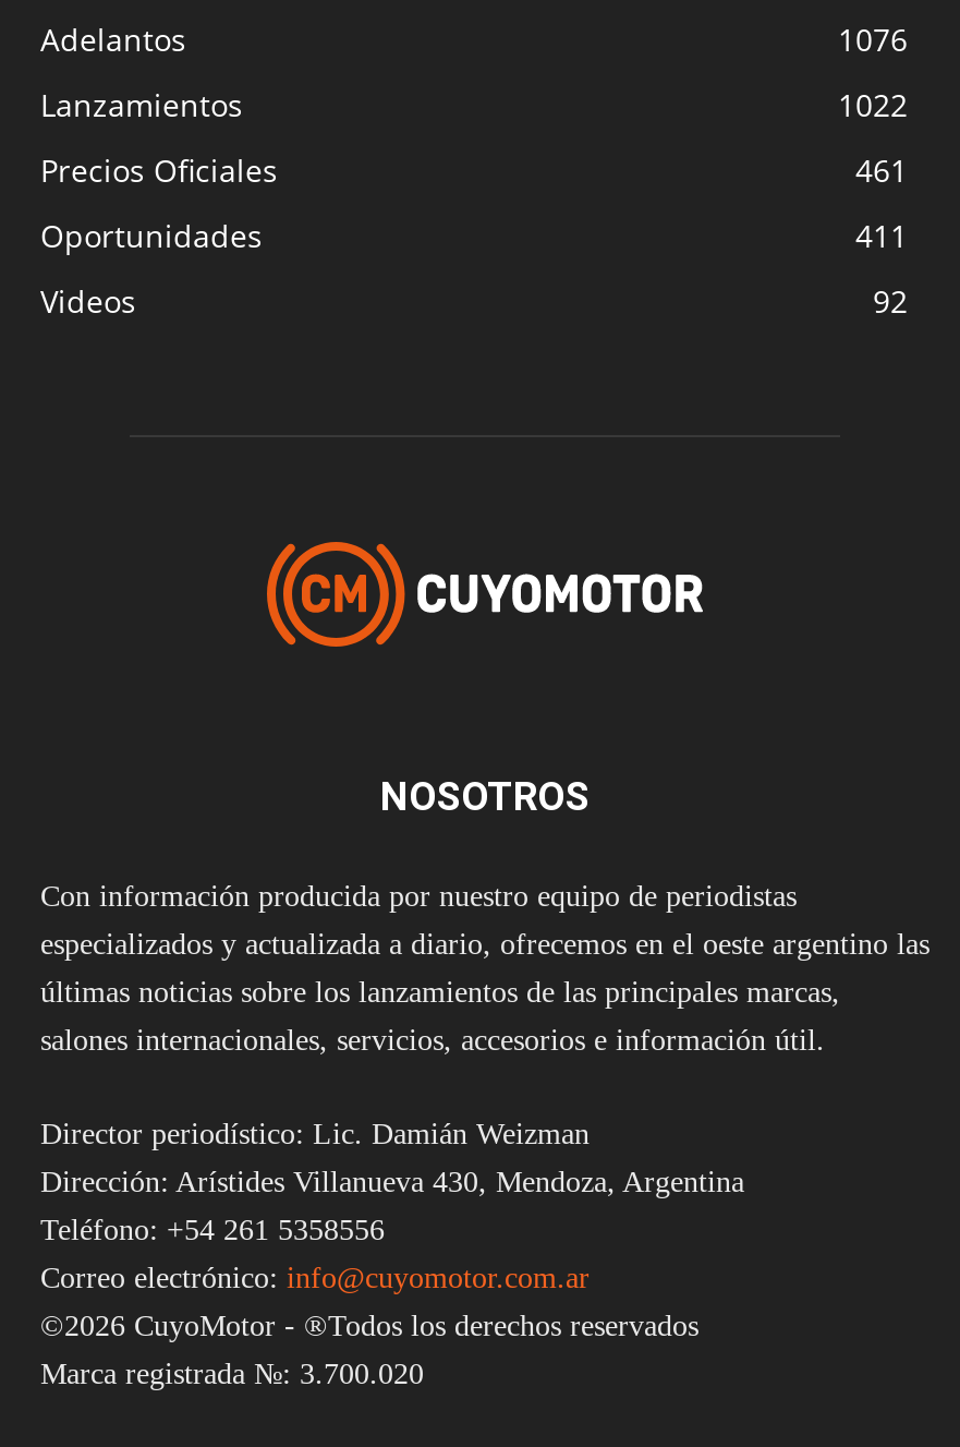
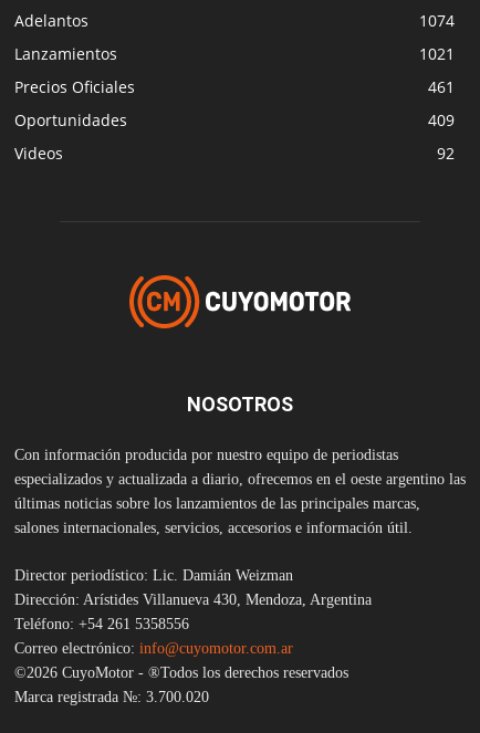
[838,17,908,59] 1076 -> [419,9,455,30] 1074
[838,83,908,124] 1022 -> [419,43,455,64] 1021
[855,214,908,255] 411 -> [428,109,455,130] 409

